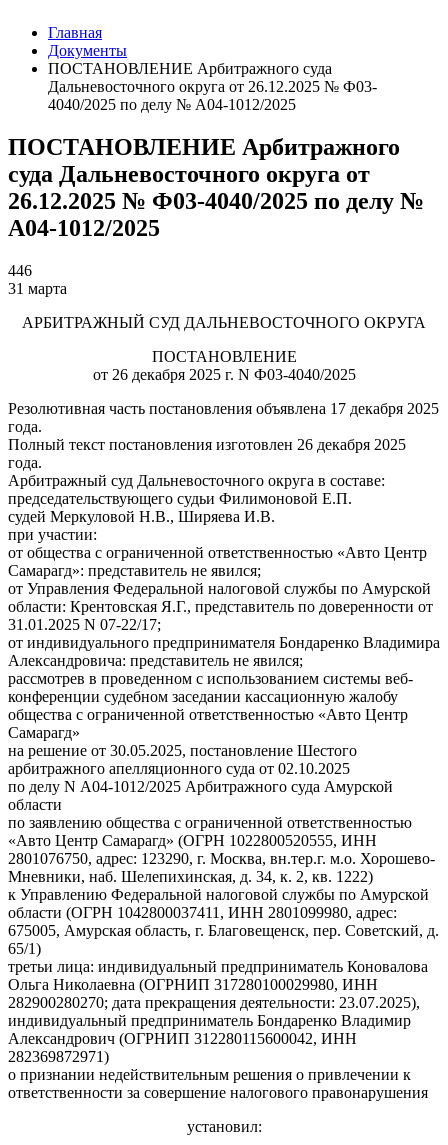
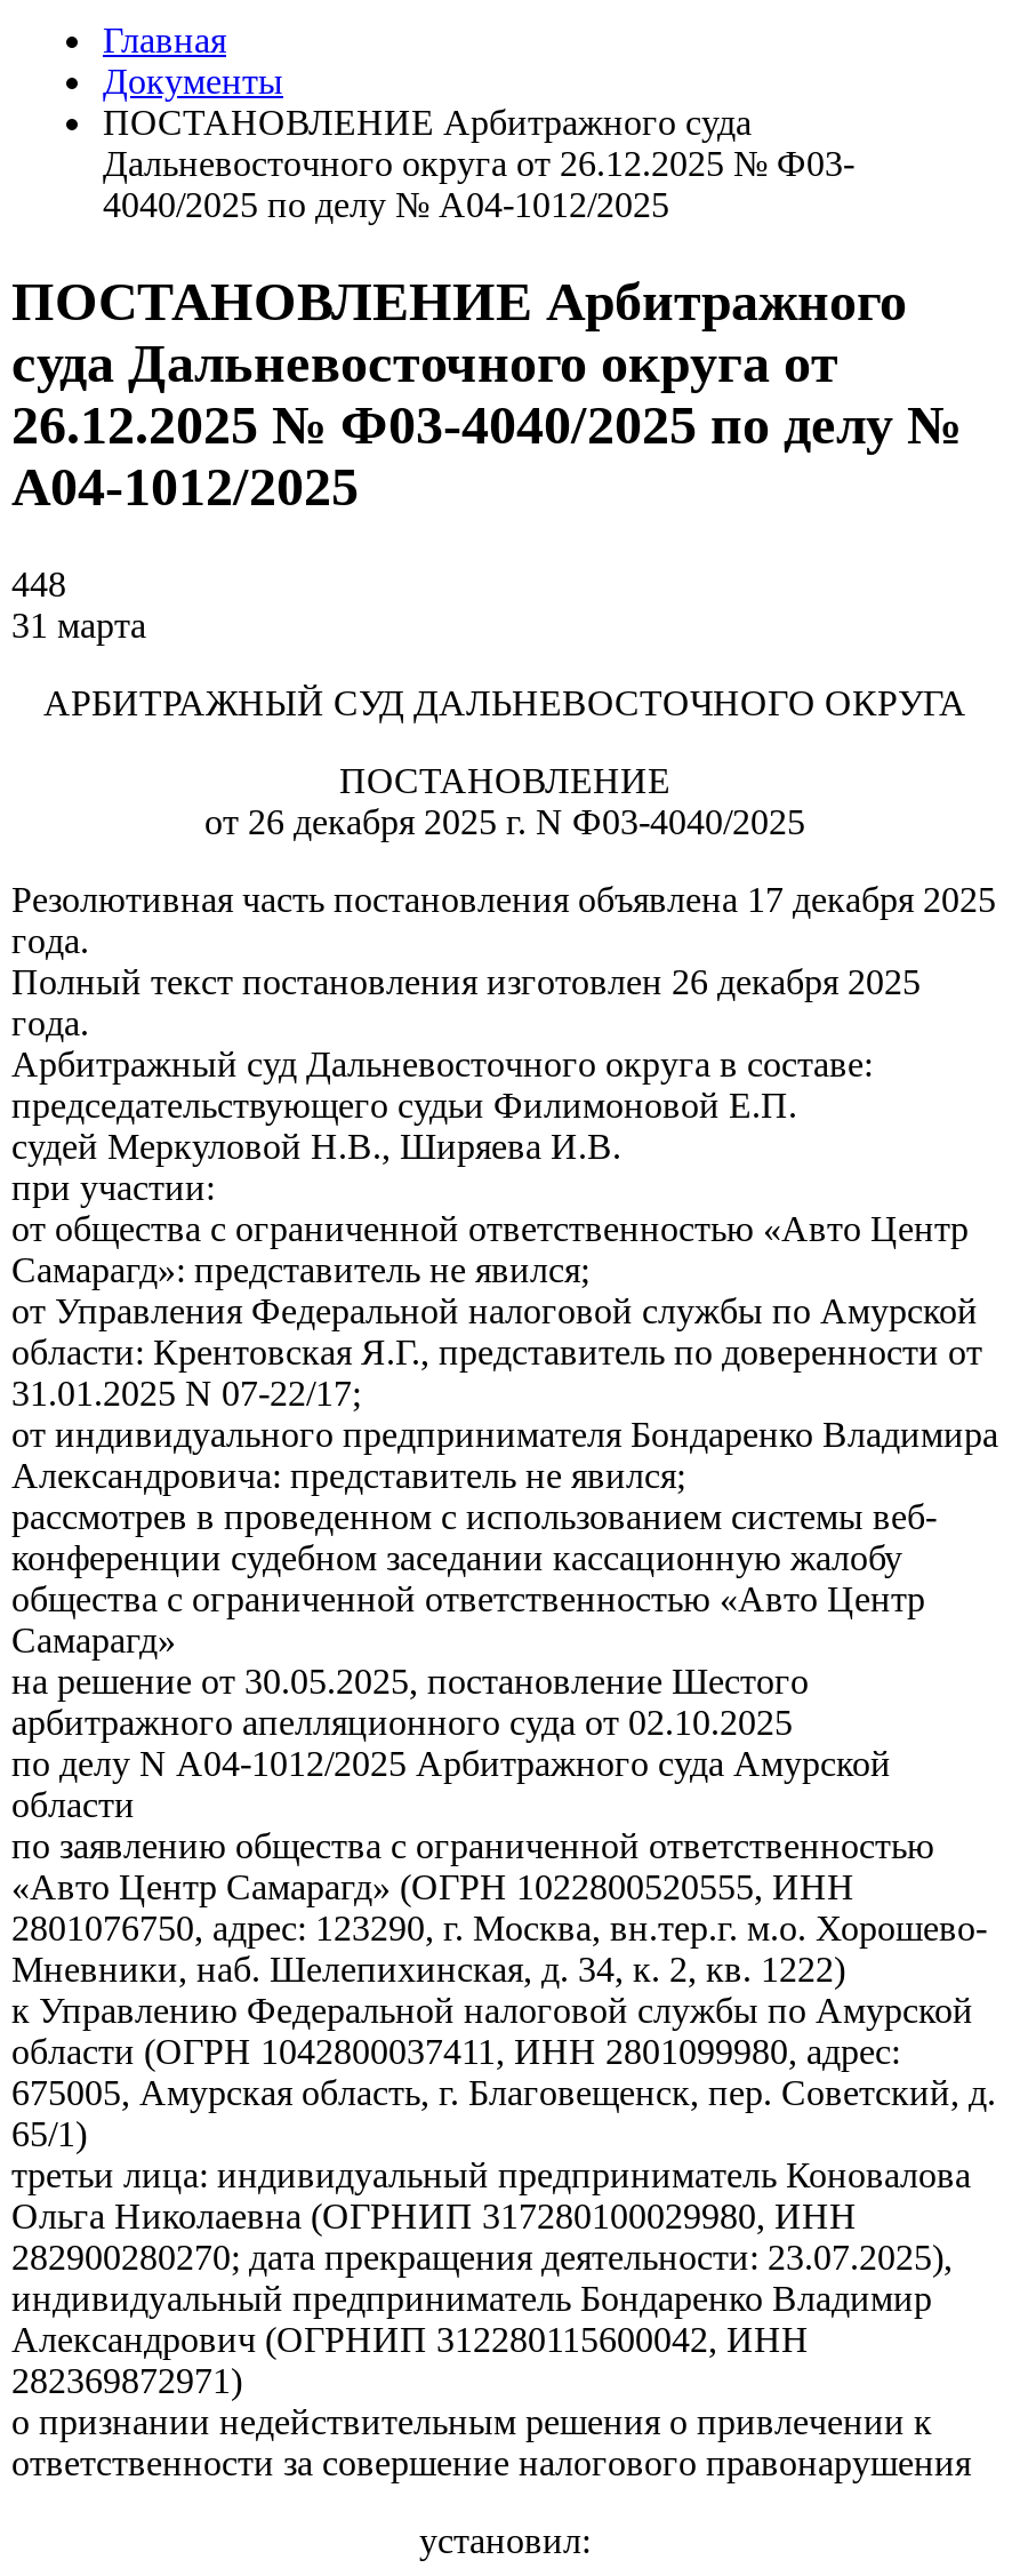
[8,262,32,279] 446 -> [11,564,66,603] 448

